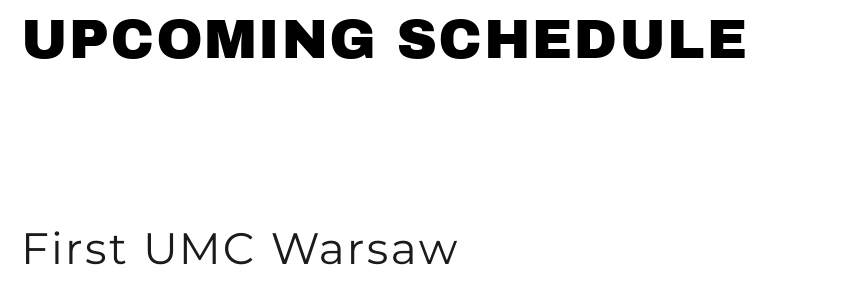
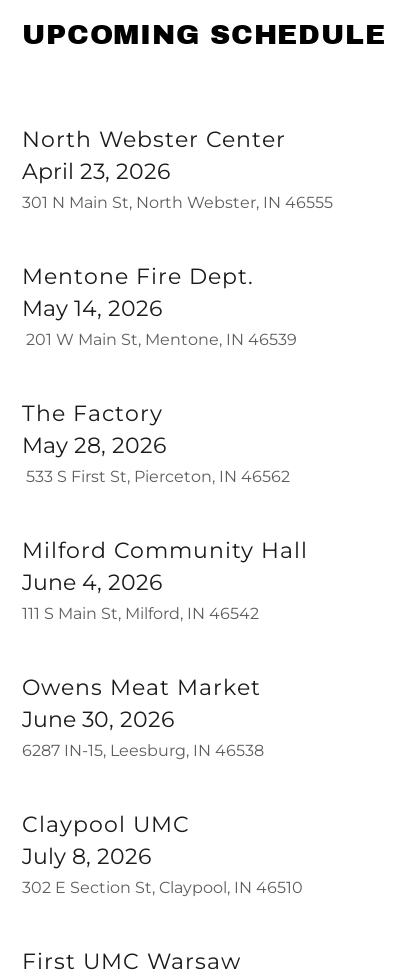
none -> [22,126,333,897] North Webster Center | April 23, 2026 | 301 N Main St, North Webster, IN 46555 | Mentone Fire Dept. | May 14, 2026 | 201 W Main St, Mentone, IN 46539 | The Factory | May 28, 2026 | 533 S First St, Pierceton, IN 46562 | Milford Community Hall | June 4, 2026 | 111 S Main St, Milford, IN 46542 | Owens Meat Market | June 30, 2026 | 6287 IN-15, Leesburg, IN 46538 | Claypool UMC | July 8, 2026 | 302 E Section St, Claypool, IN 46510

